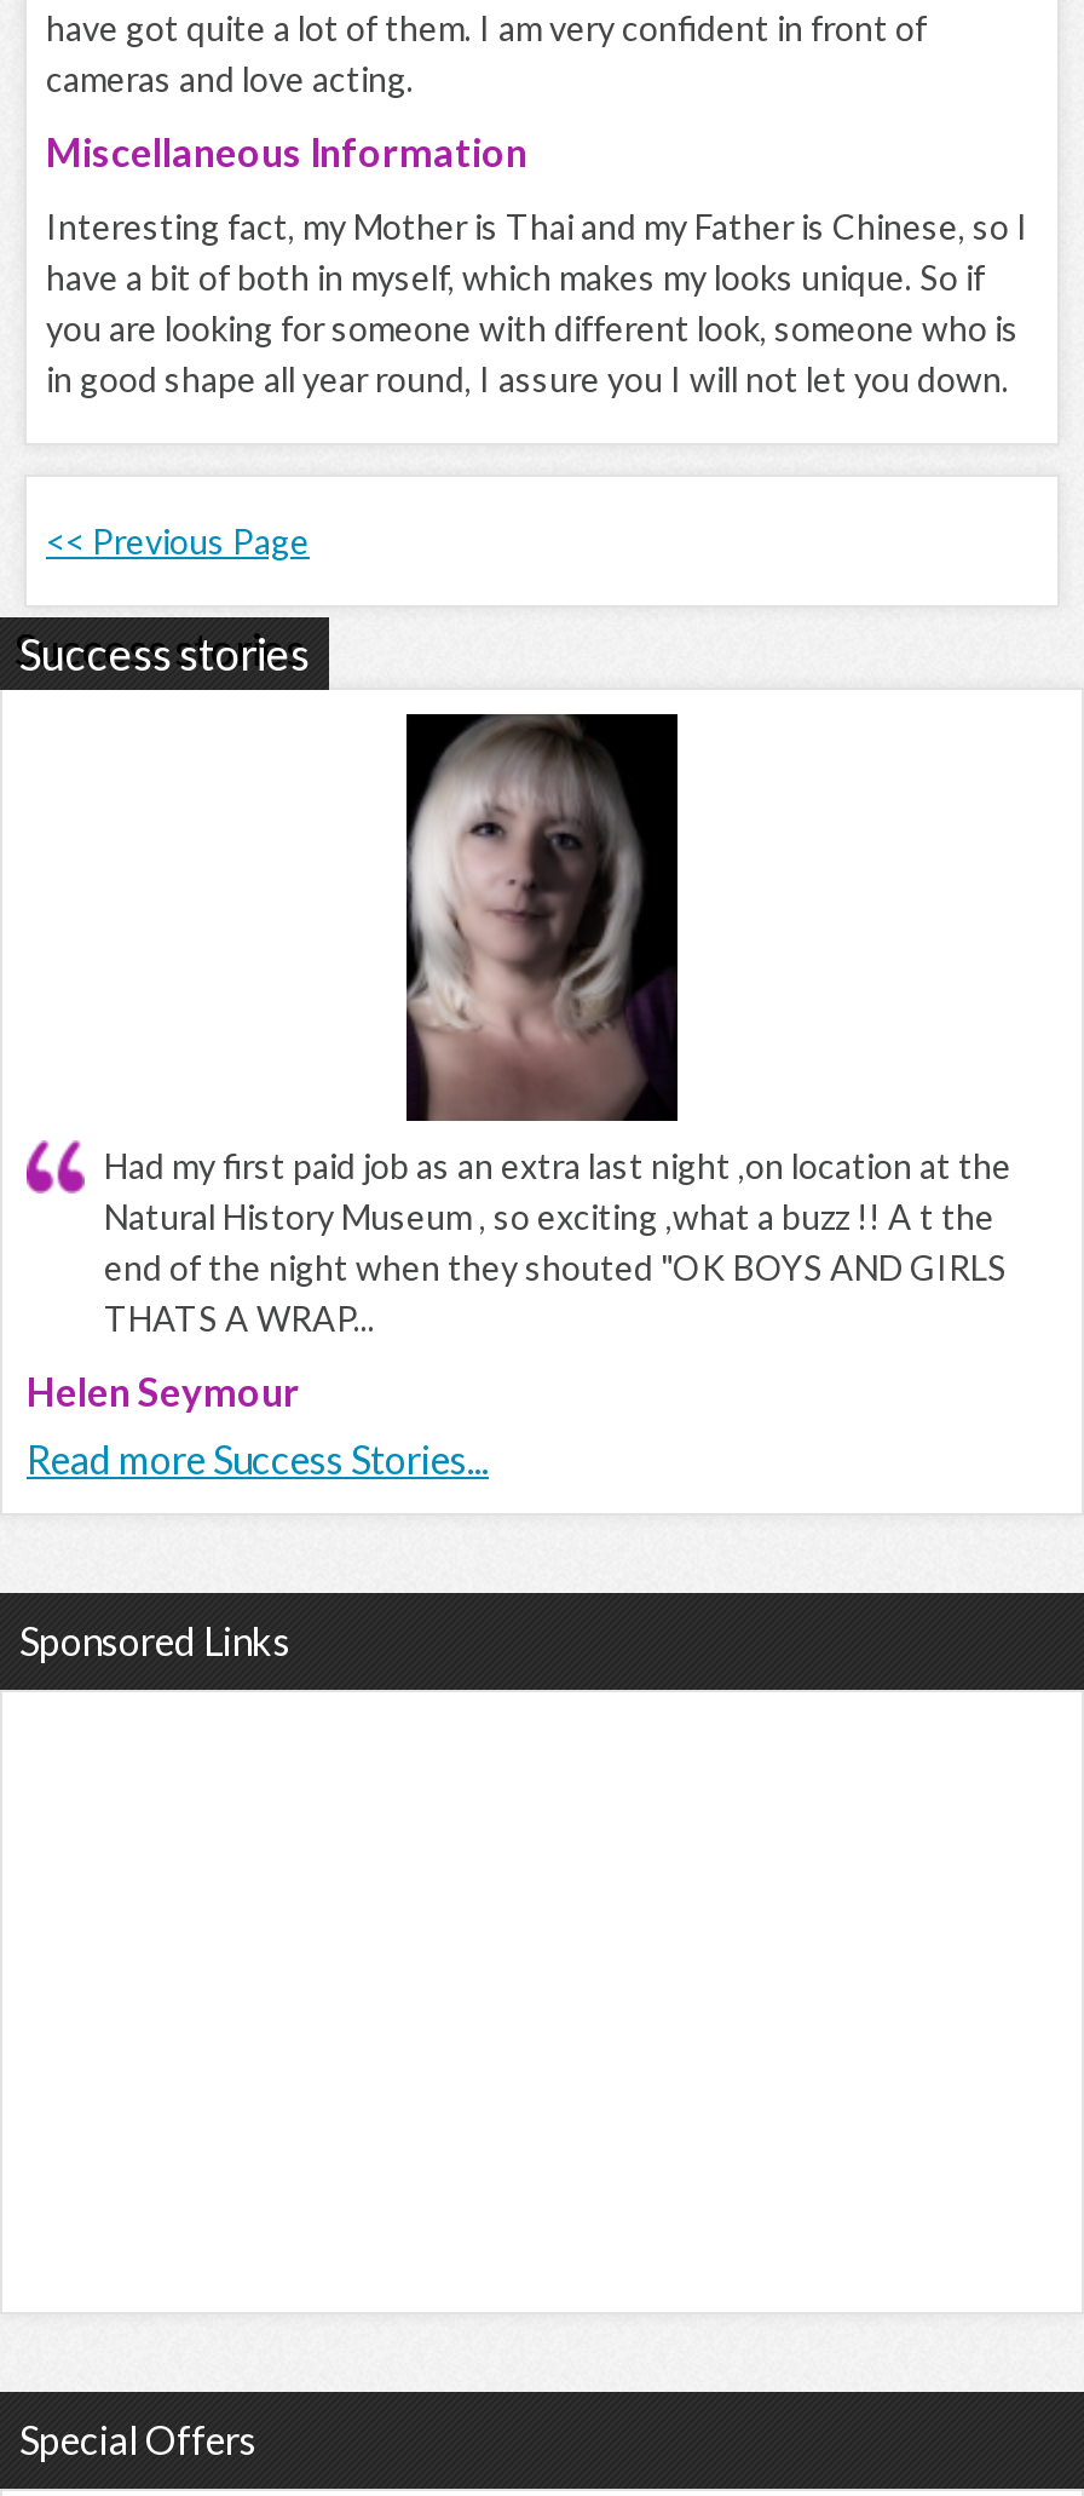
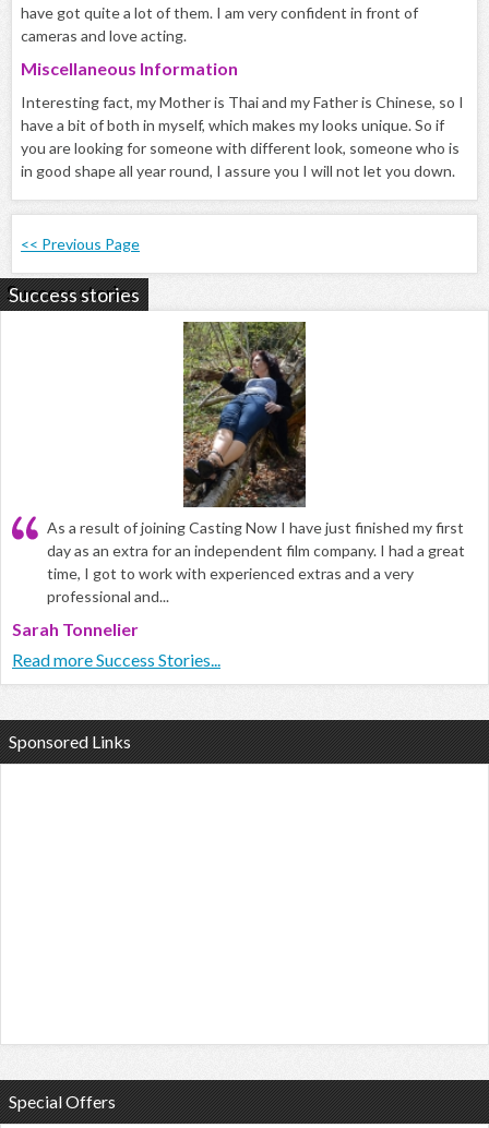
[104,712,1011,1340] [image] | Had my first paid job as an extra last night ,on location at the | Natural History Museum , so exciting ,what a buzz !! A t the | end of the night when they shouted "OK BOYS AND GIRLS | THATS A WRAP... -> [47,321,465,606] [image] | As a result of joining Casting Now I have just finished my first | day as an extra for an independent film company. I had a great | time, I got to work with experienced extras and a very | professional and...
[27,1369,300,1415] Helen Seymour -> [12,619,139,639] Sarah Tonnelier

